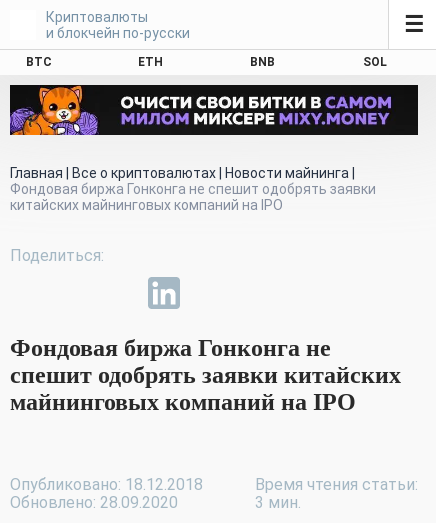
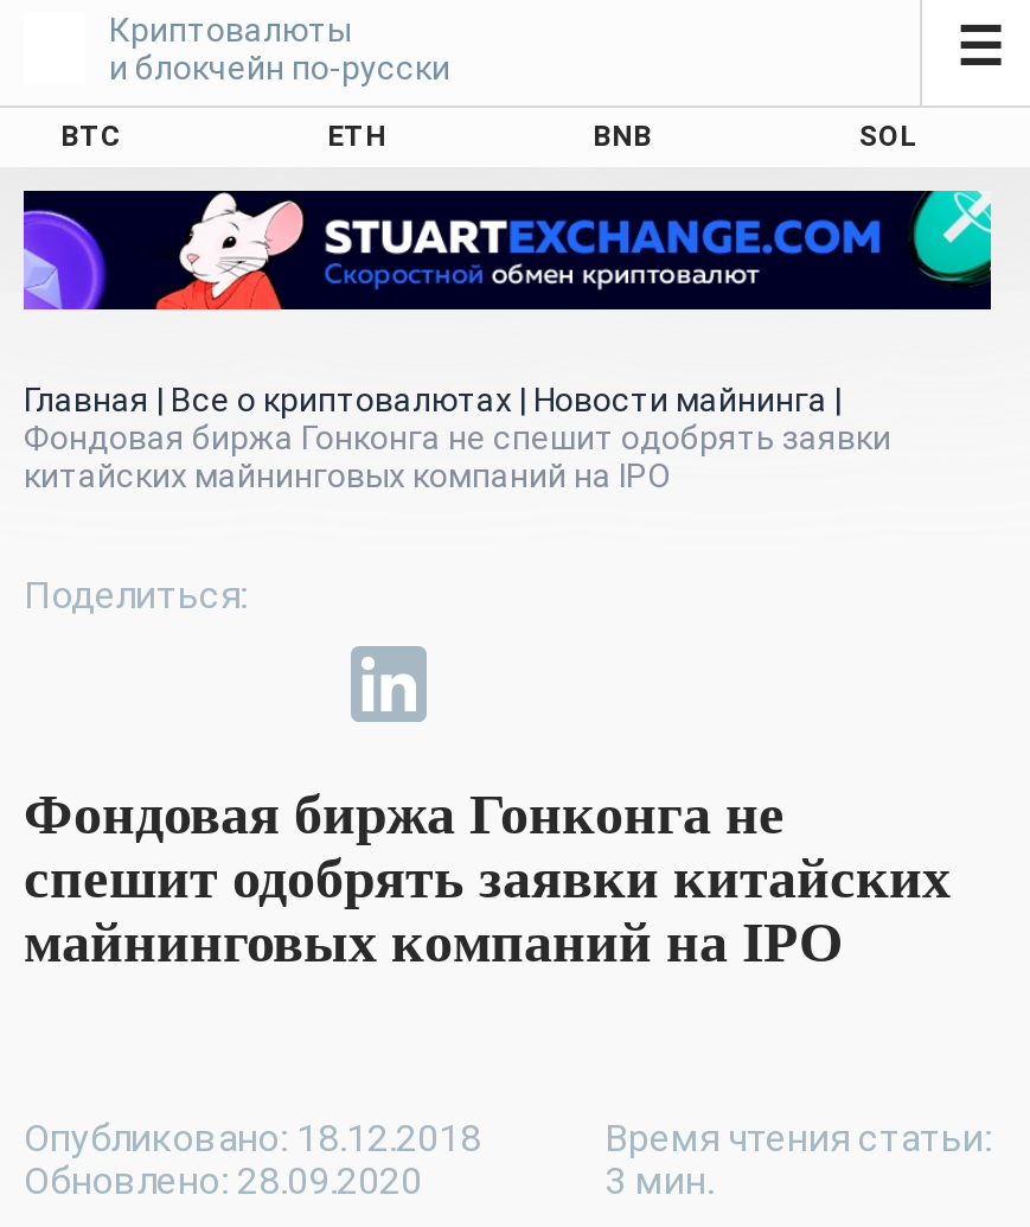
[9,84,419,136] [image] -> [21,188,993,312] [image]

